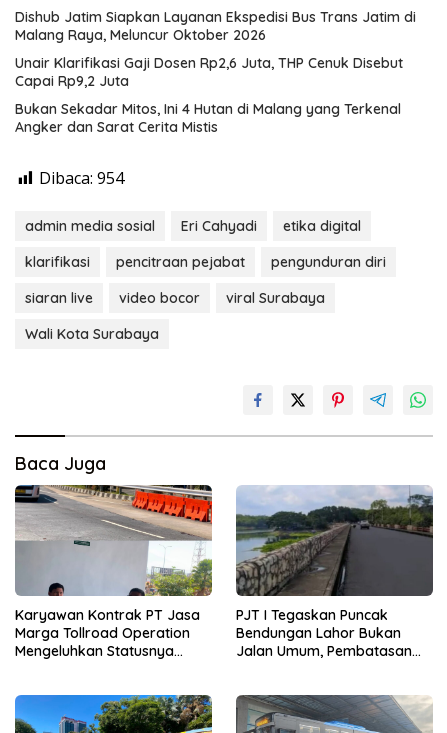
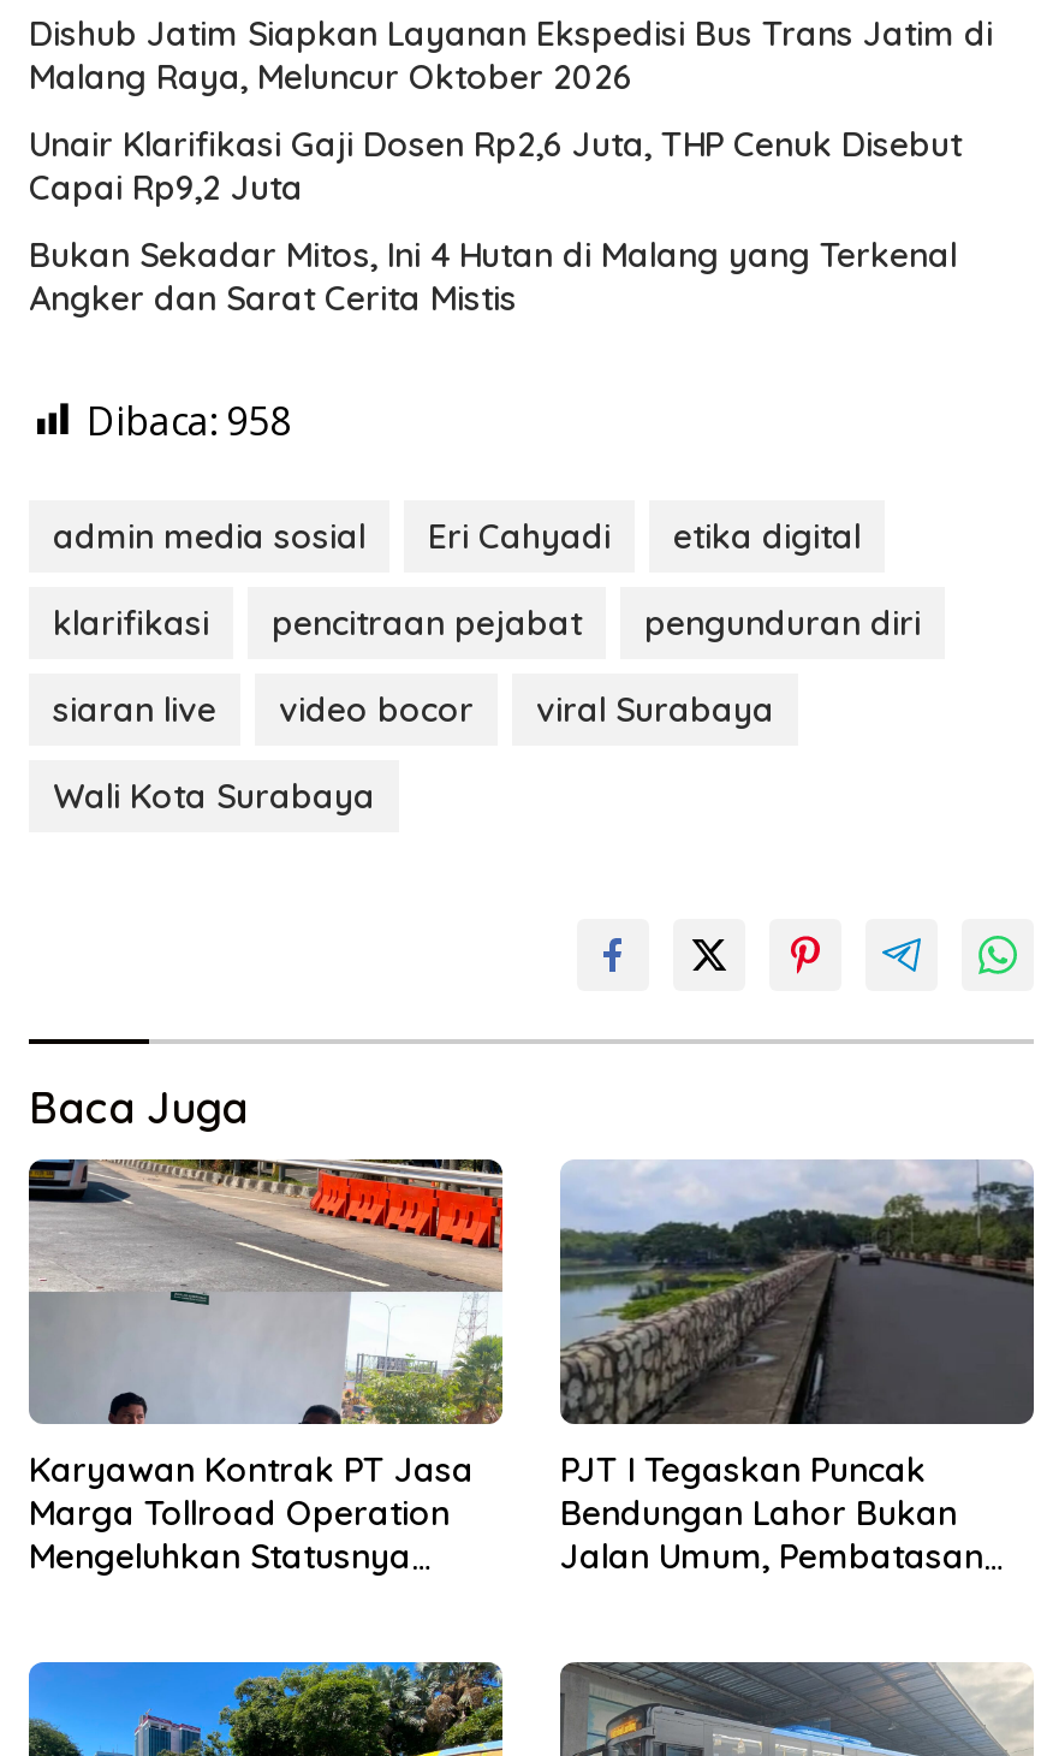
[39,167,124,189] Dibaca: 954 -> [87,394,291,447] Dibaca: 958

